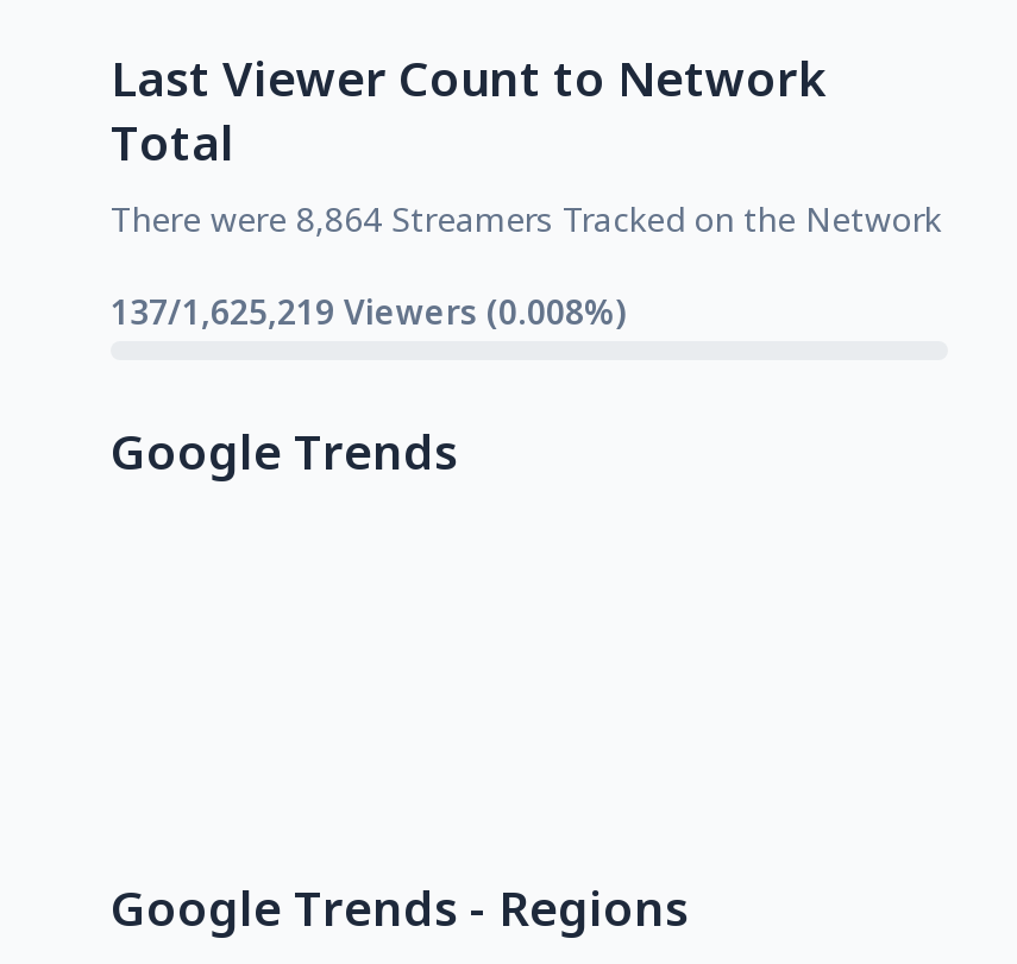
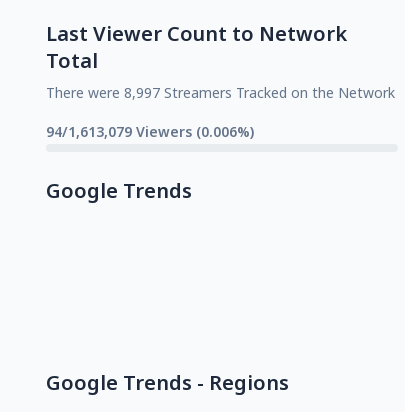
[111,196,941,241] There were 8,864 Streamers Tracked on the Network -> [46,83,395,102] There were 8,997 Streamers Tracked on the Network
[111,289,624,334] 137/1,625,219 Viewers (0.008%) -> [46,122,254,141] 94/1,613,079 Viewers (0.006%)

